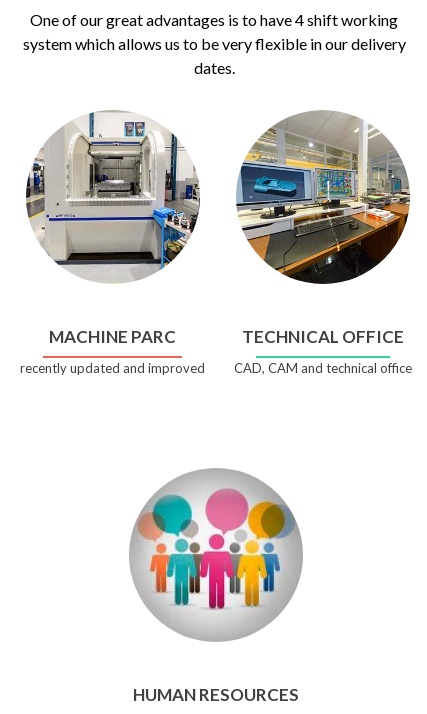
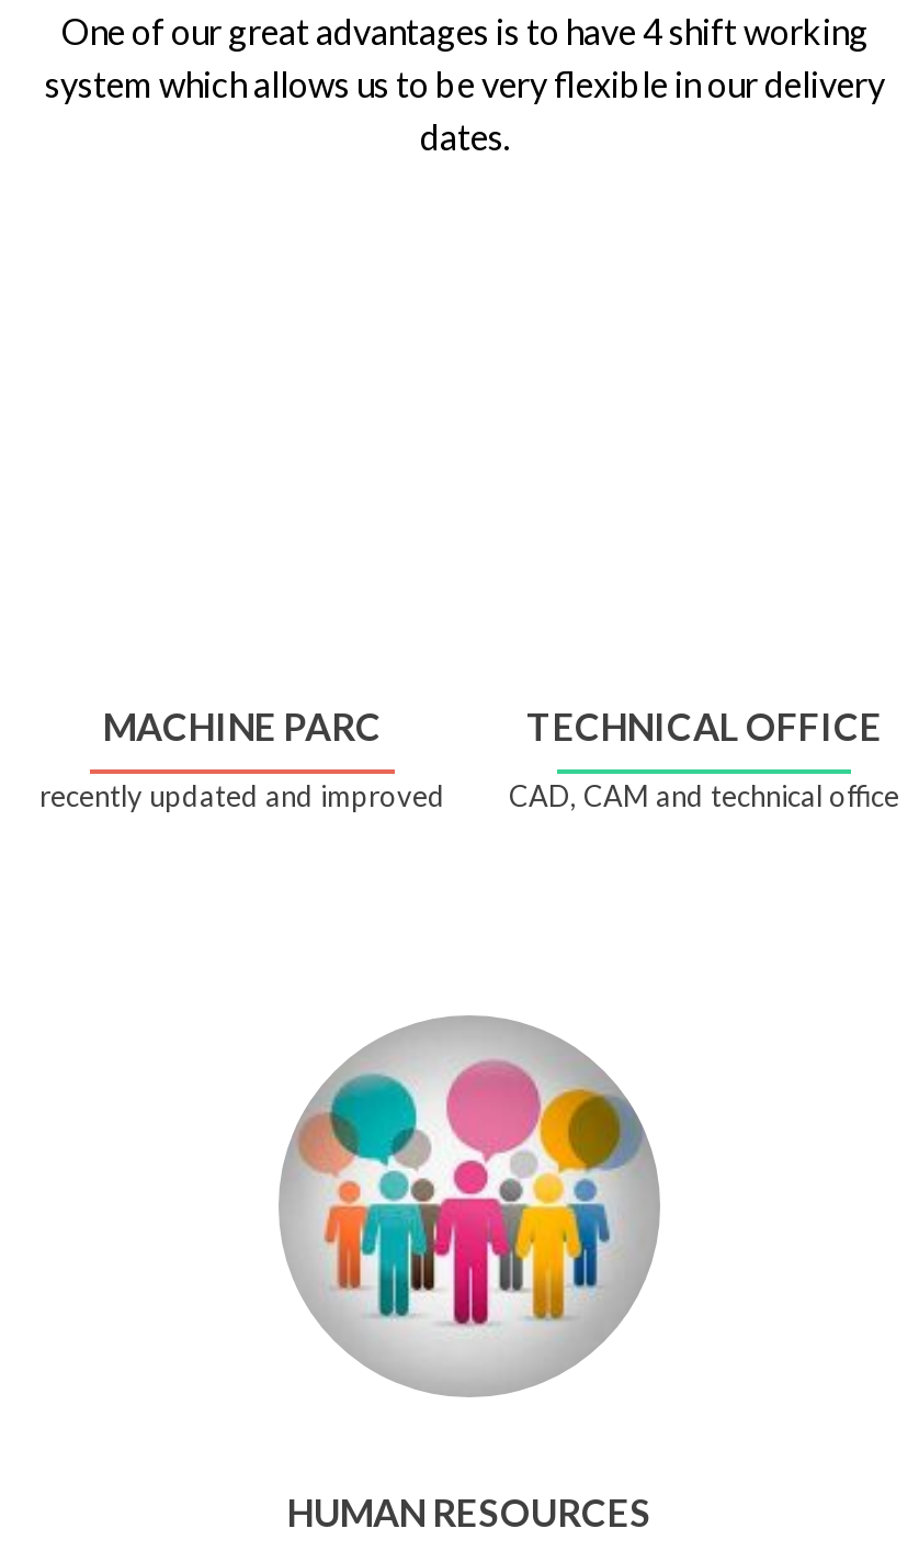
[25,110,201,284] [image] -> none
[235,110,411,285] [image] -> none

